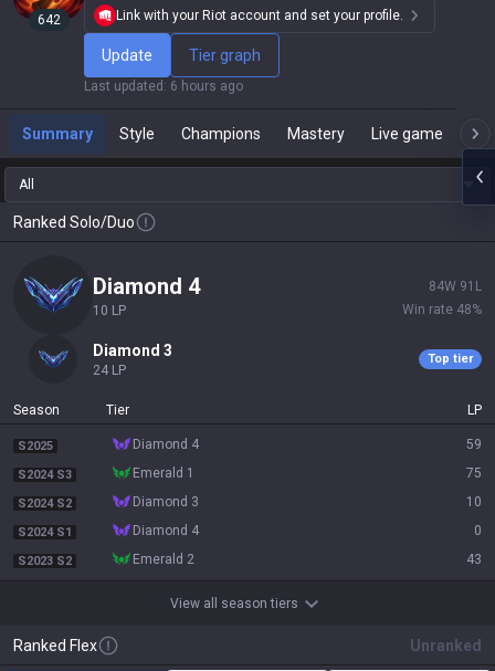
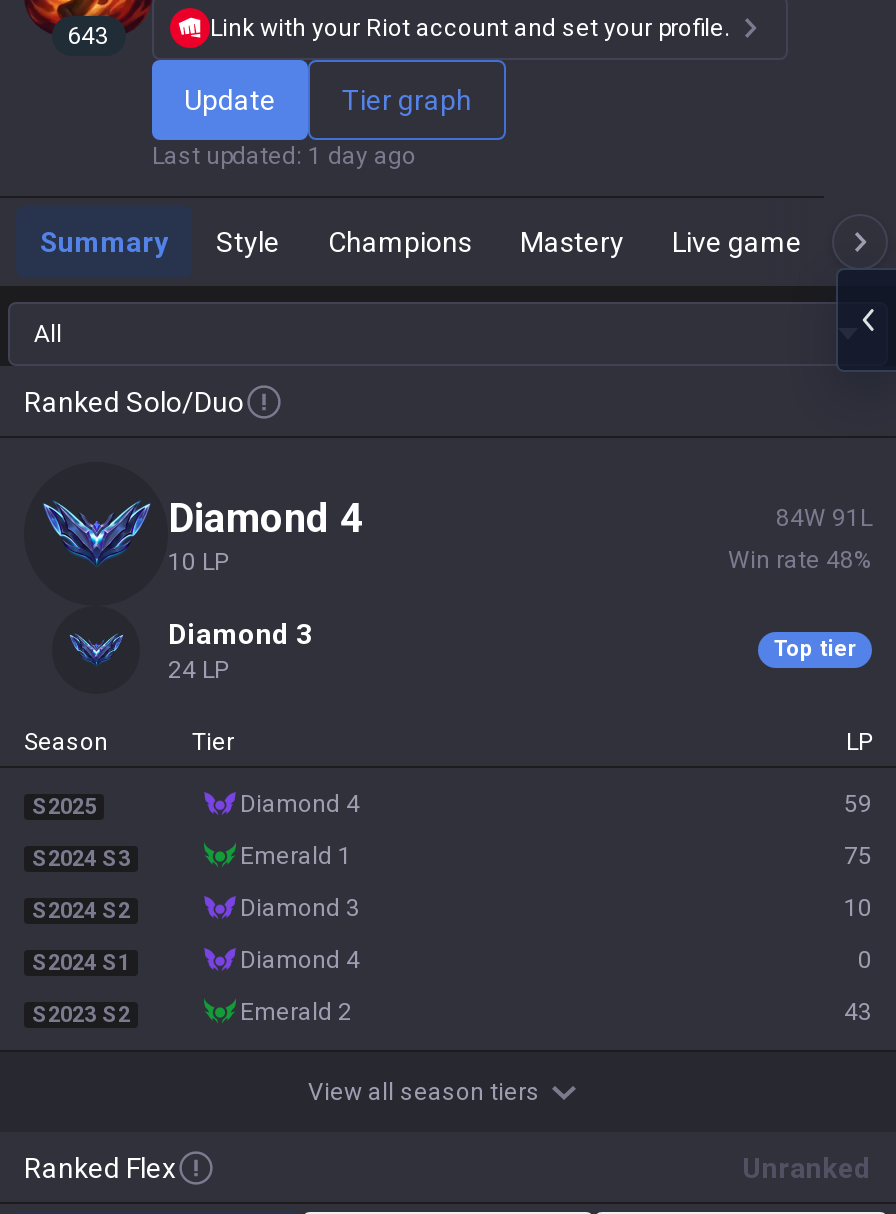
[37,12,60,28] 642 -> [67,22,109,50] 643
[84,78,243,94] Last updated: 6 hours ago -> [152,142,416,170] Last updated: 1 day ago

